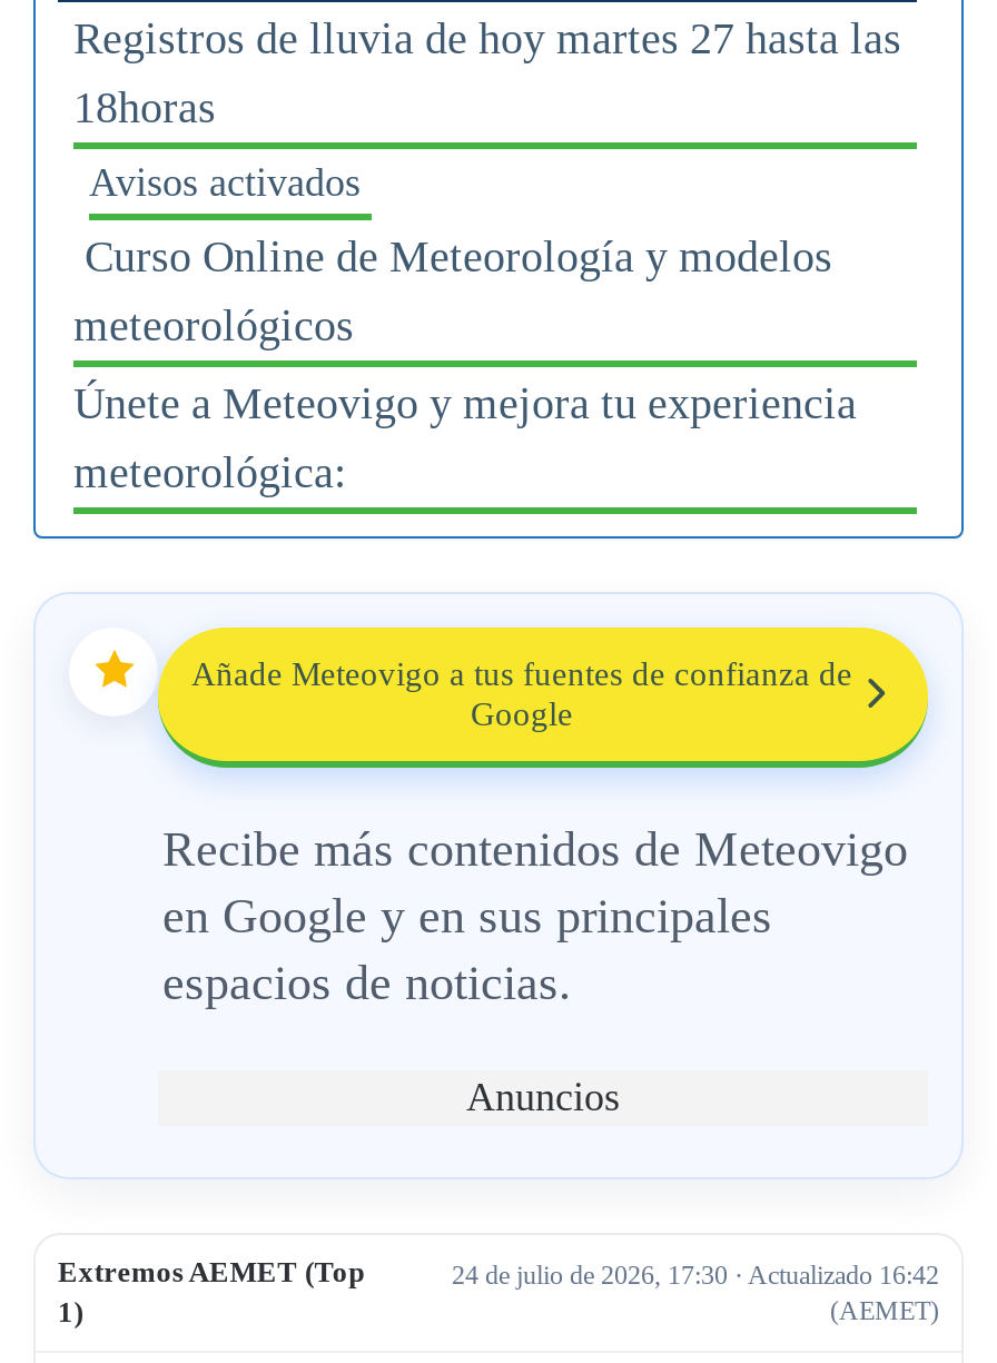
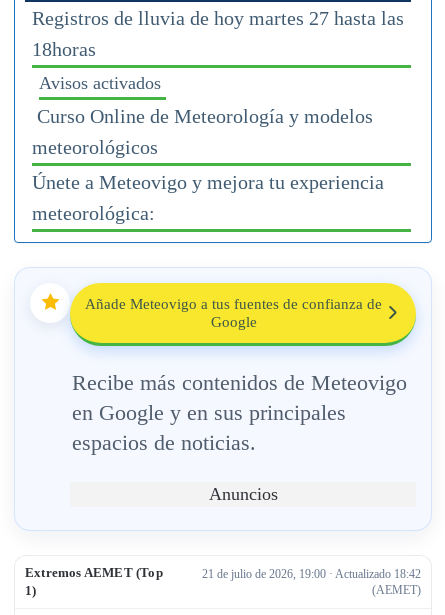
[452,1259,939,1290] 24 de julio de 2026, 17:30 · Actualizado 16:42 -> [202,567,421,581] 21 de julio de 2026, 19:00 · Actualizado 18:42

